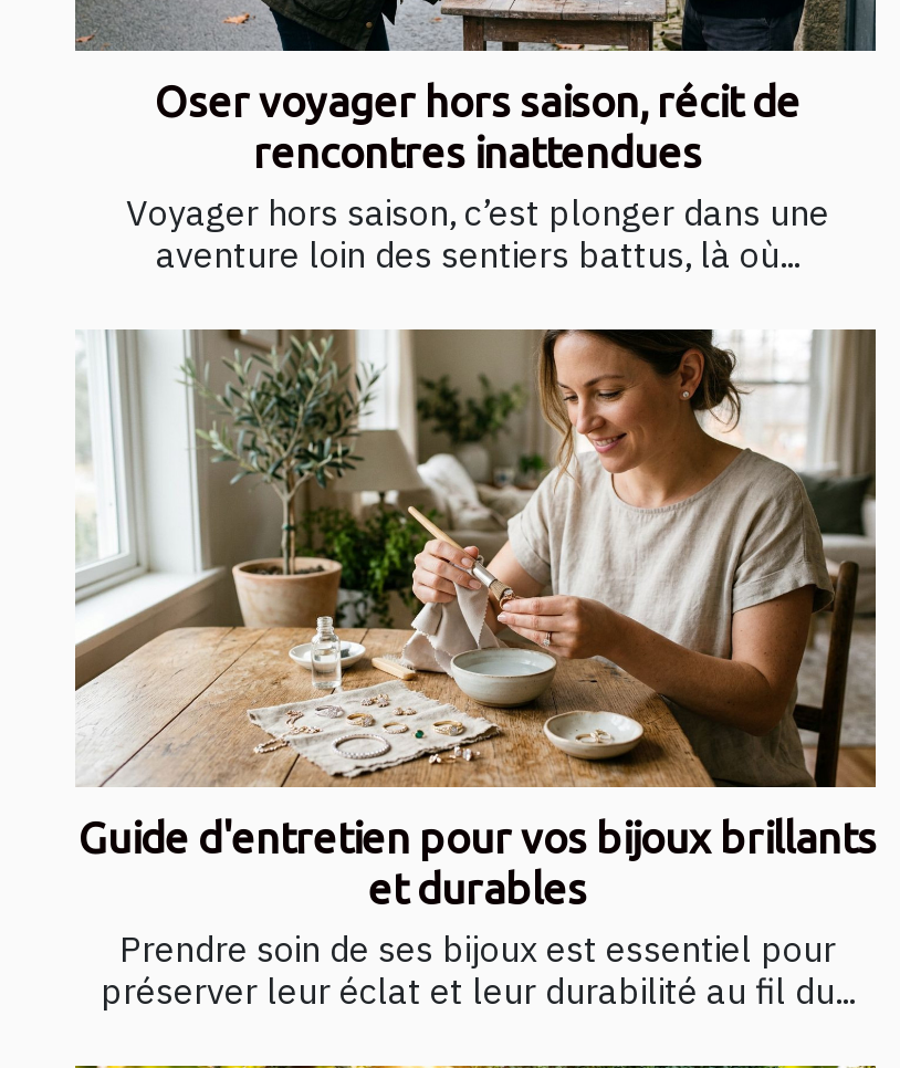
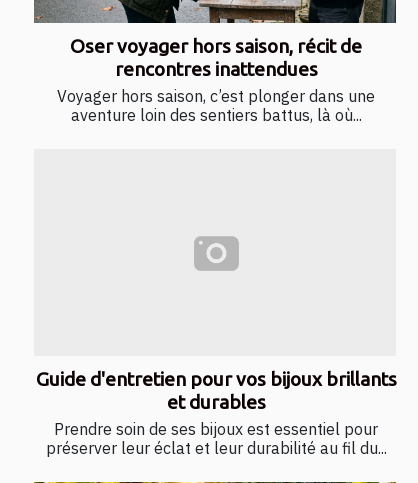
[73,327,878,789] [image] -> none

